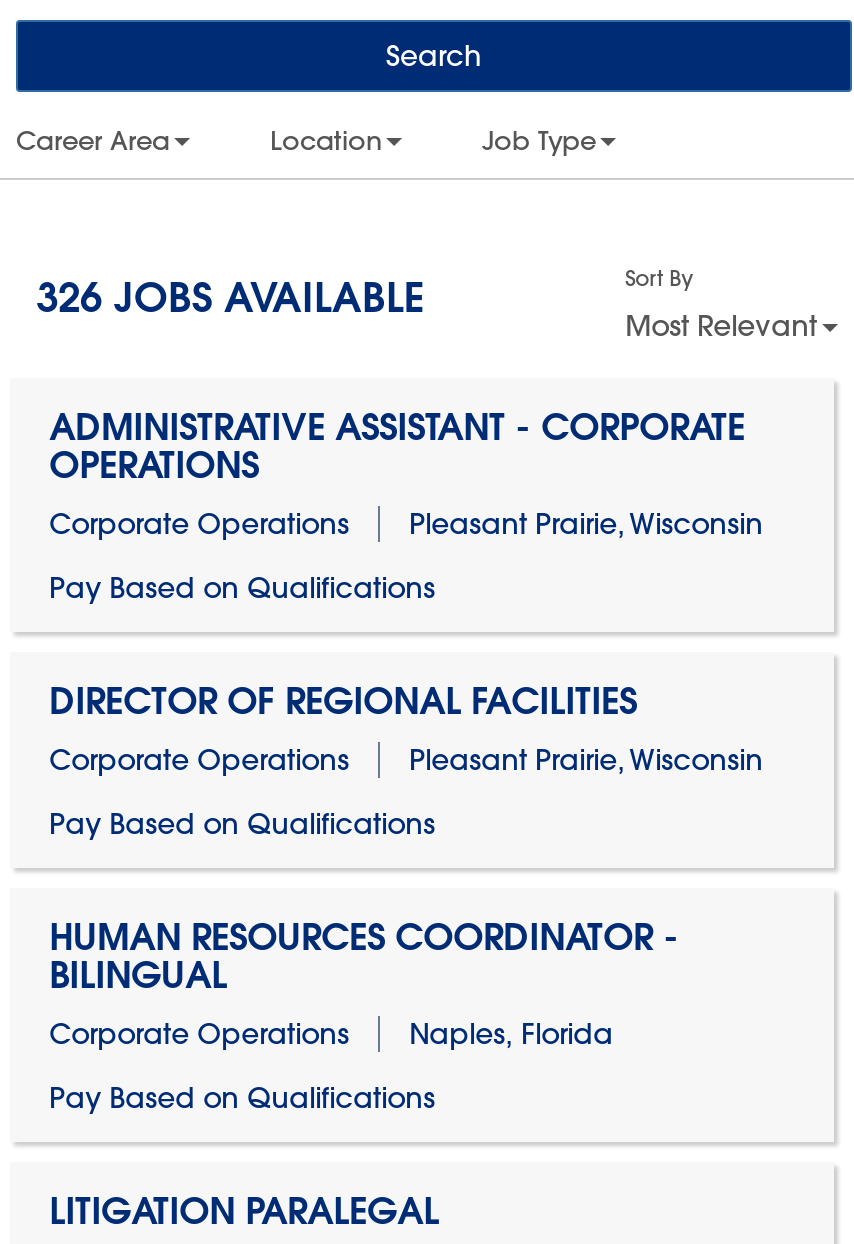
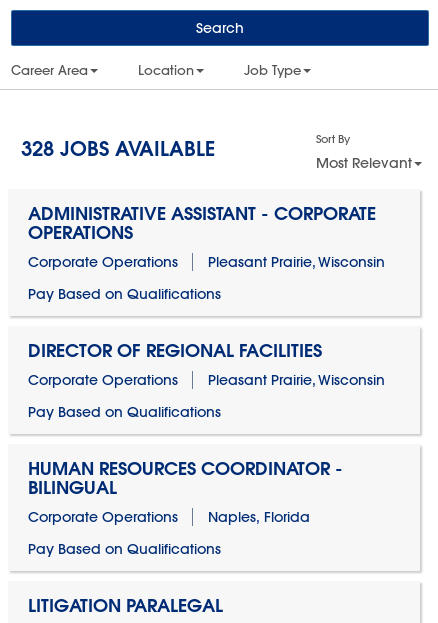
[36,270,424,322] 326 JOBS AVAILABLE -> [21,135,215,161] 328 JOBS AVAILABLE

